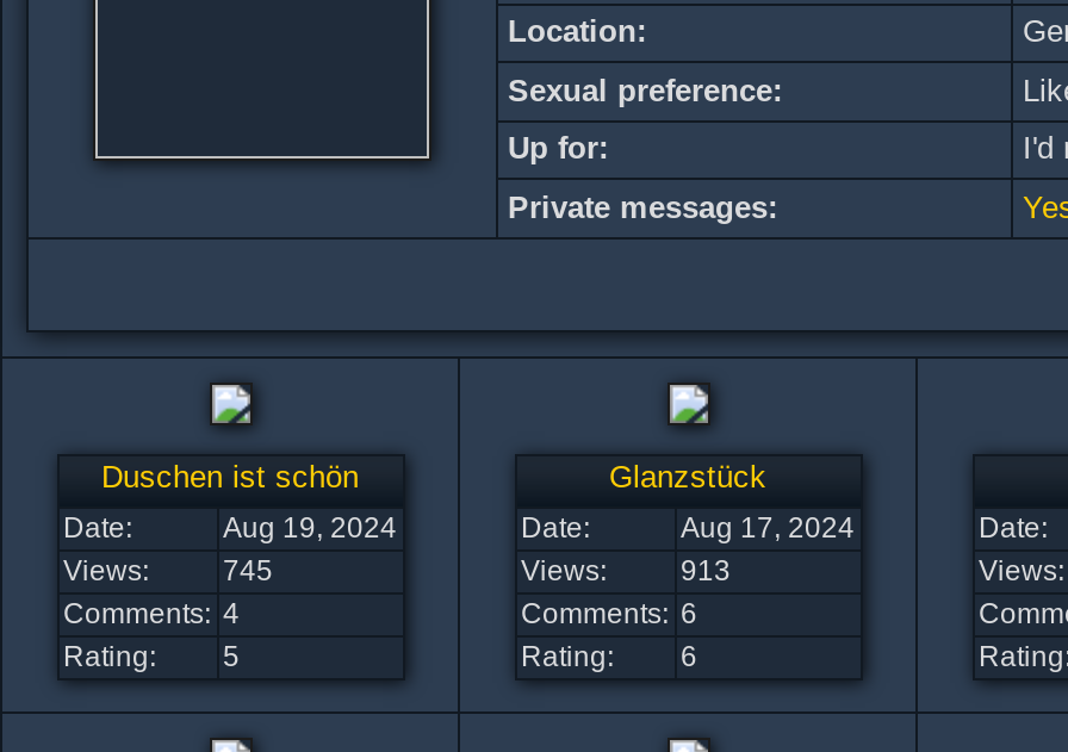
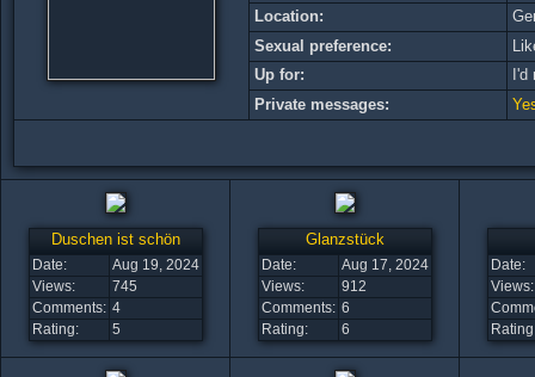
[681,554,731,588] 913 -> [341,278,366,295] 912

